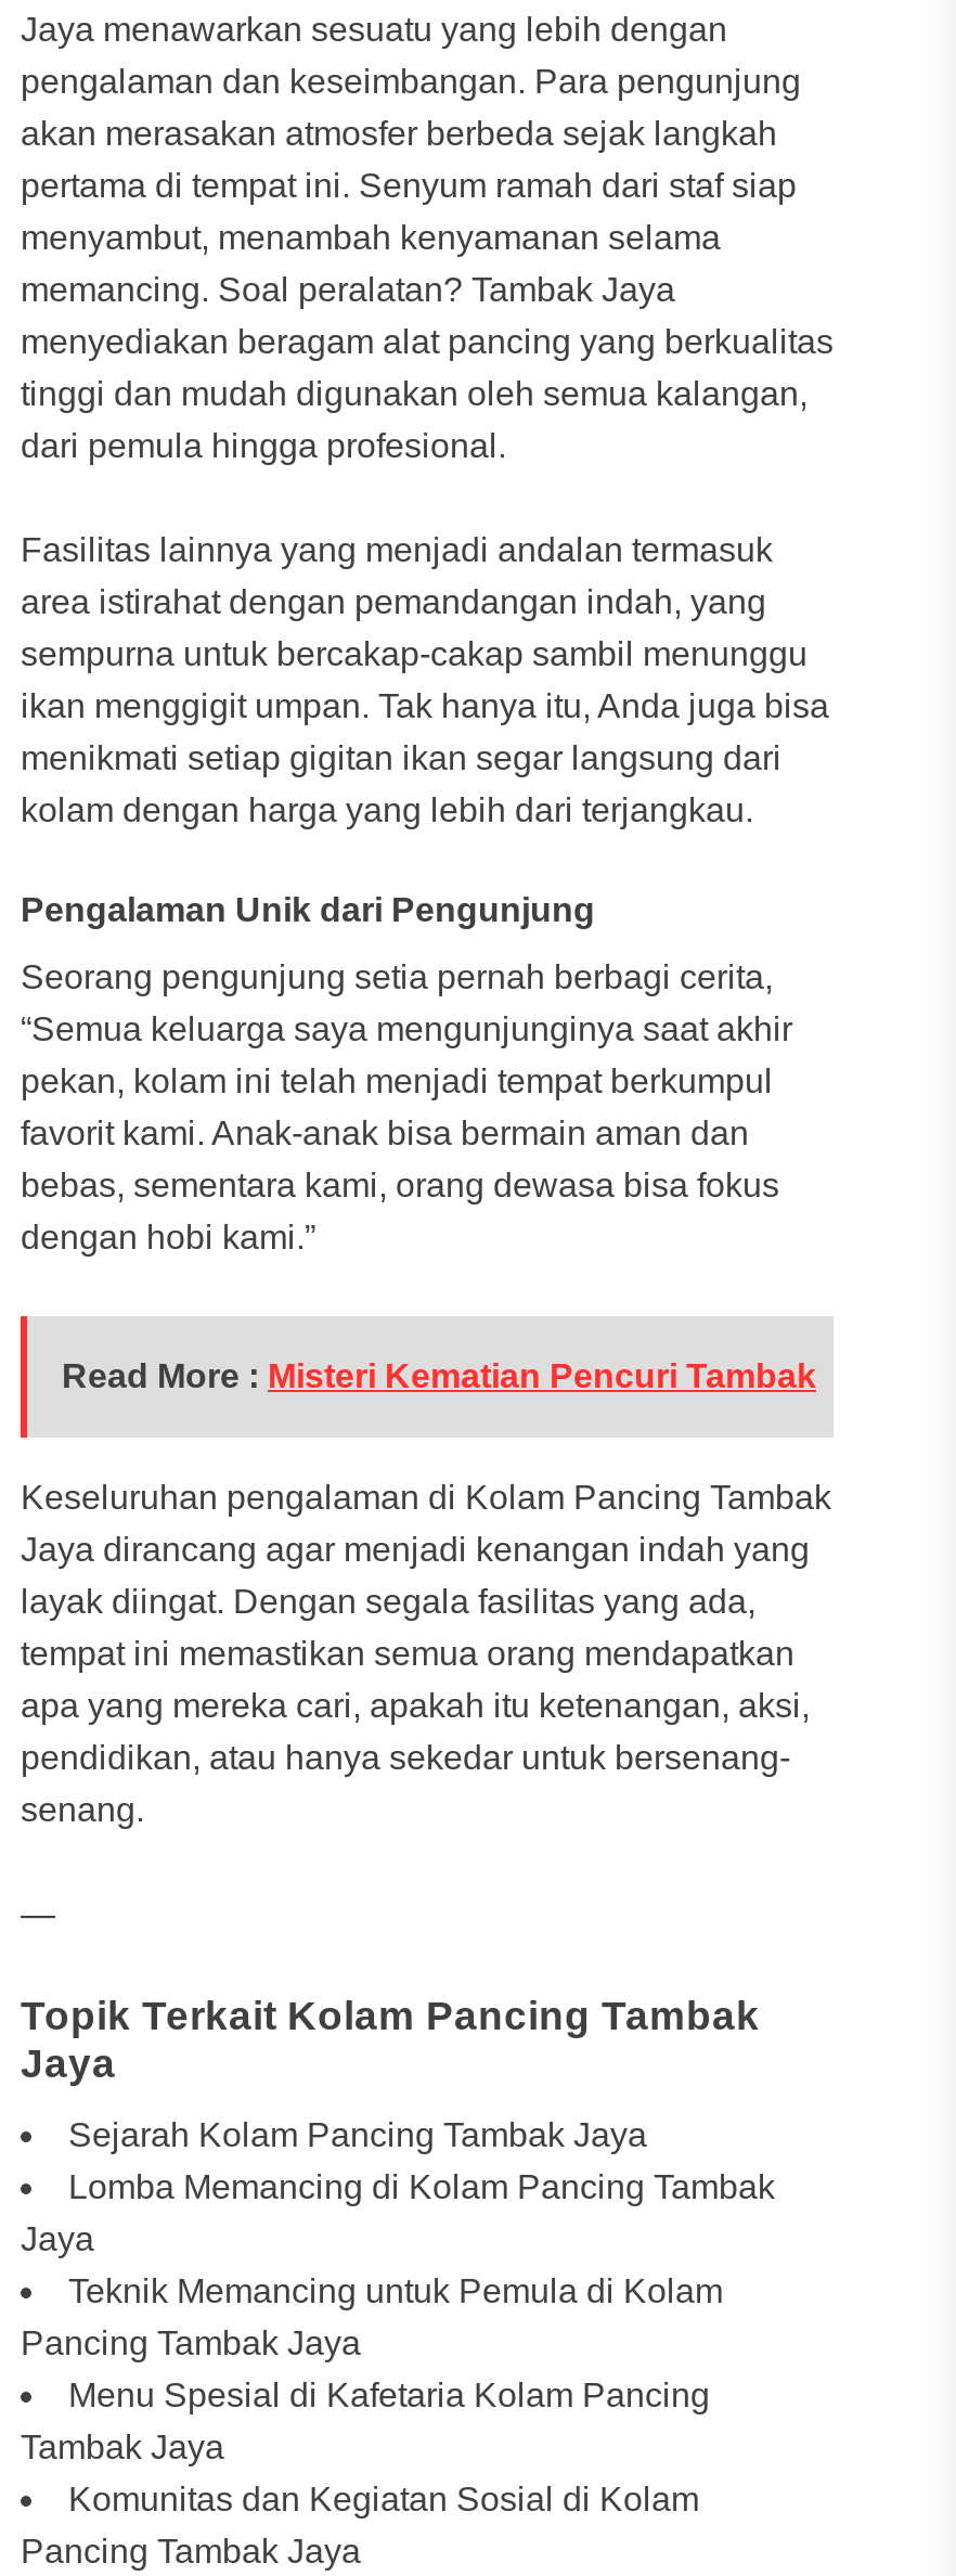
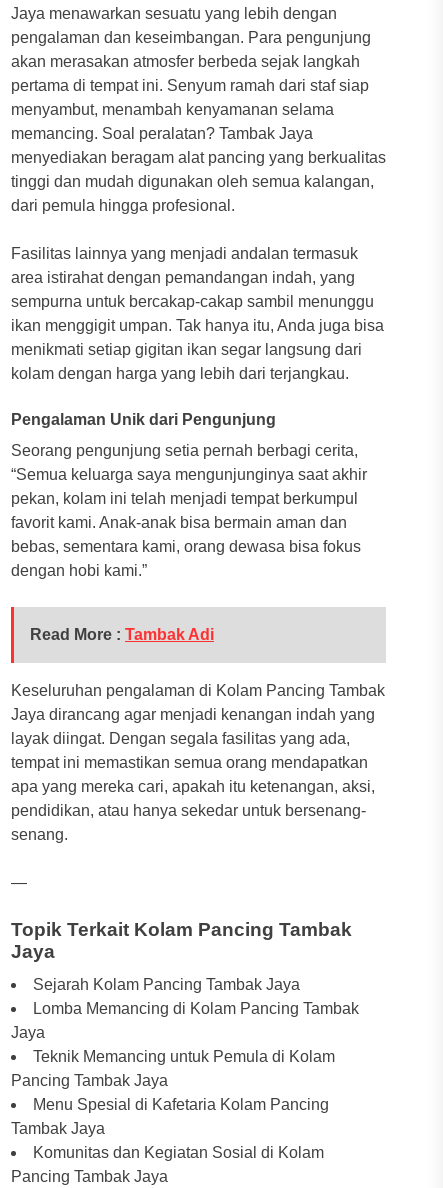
[62,1357,816,1393] Read More : Misteri Kematian Pencuri Tambak -> [30,626,214,643] Read More : Tambak Adi

